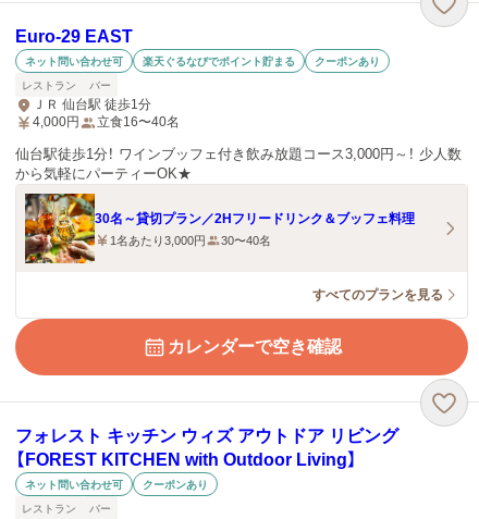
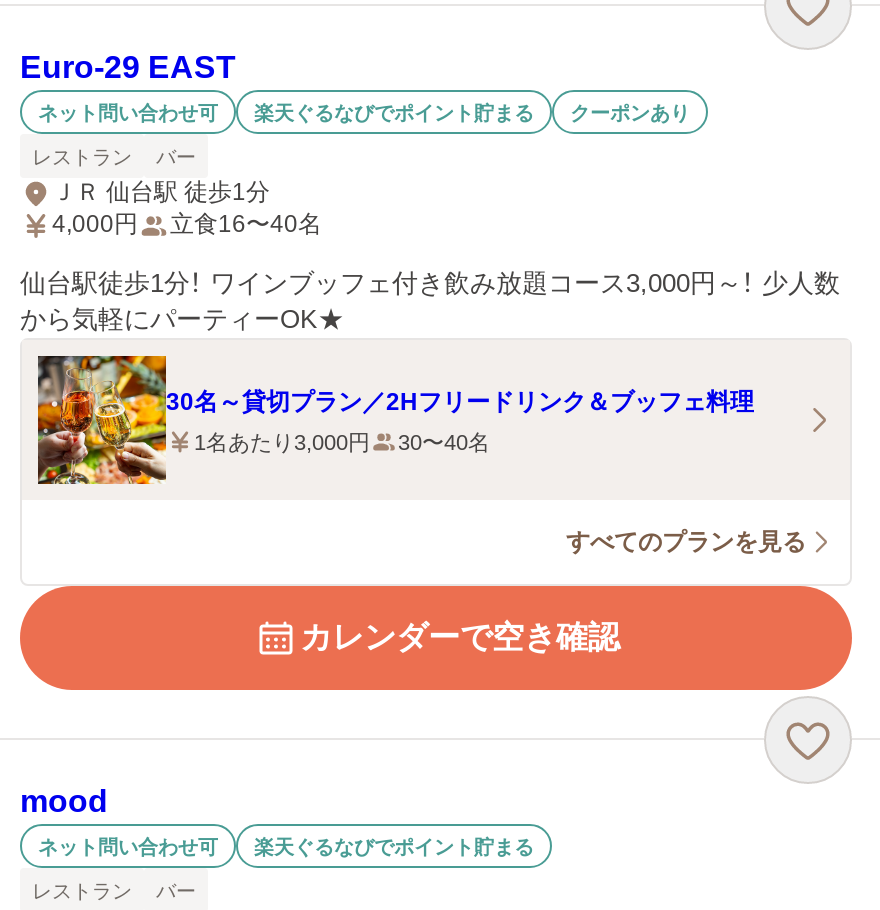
[15,427,398,469] フォレスト キッチン ウィズ アウトドア リビング | 【FOREST KITCHEN with Outdoor Living】 -> [20,784,108,818] mood
[143,478,208,490] クーポンあり -> [254,835,534,857] 楽天ぐるなびでポイント貯まる

